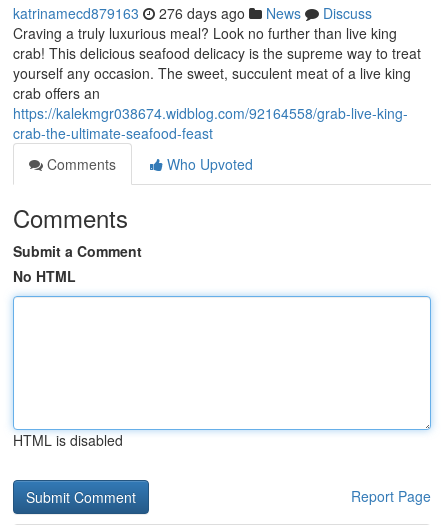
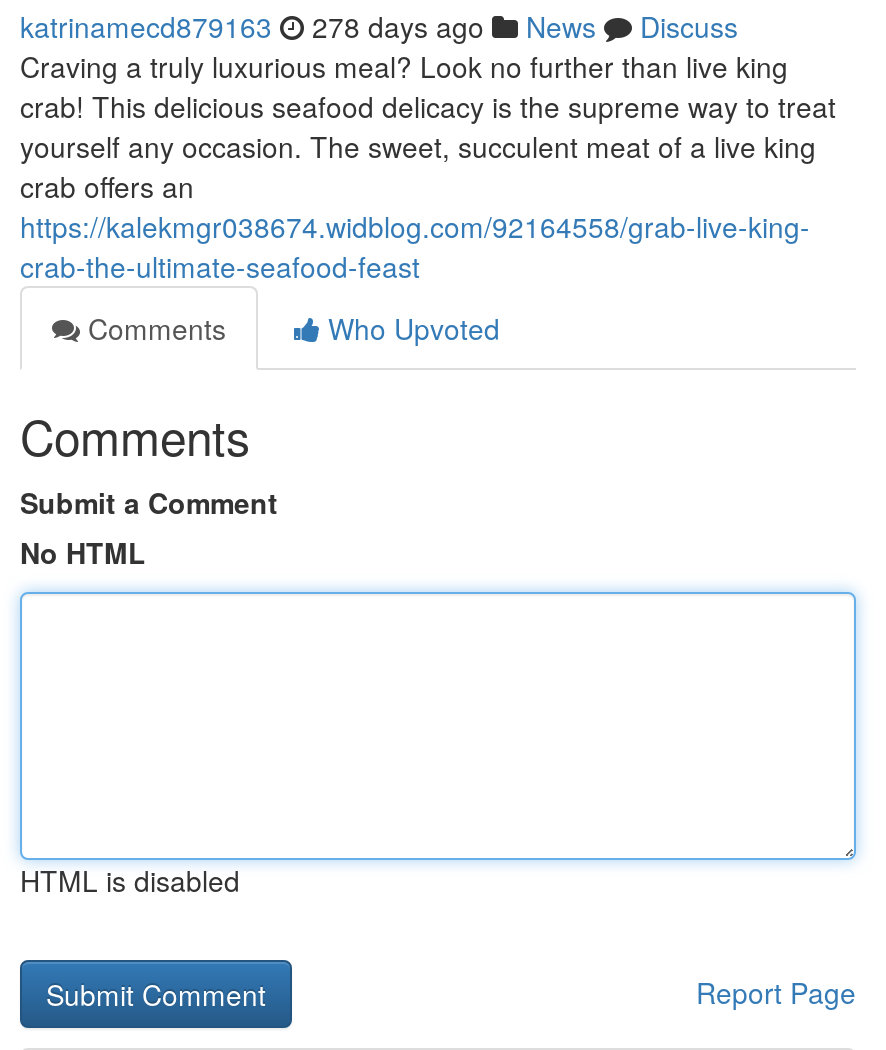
[13,3,372,23] katrinamecd879163 276 days ago News Discuss -> [20,6,738,46] katrinamecd879163 278 days ago News Discuss

